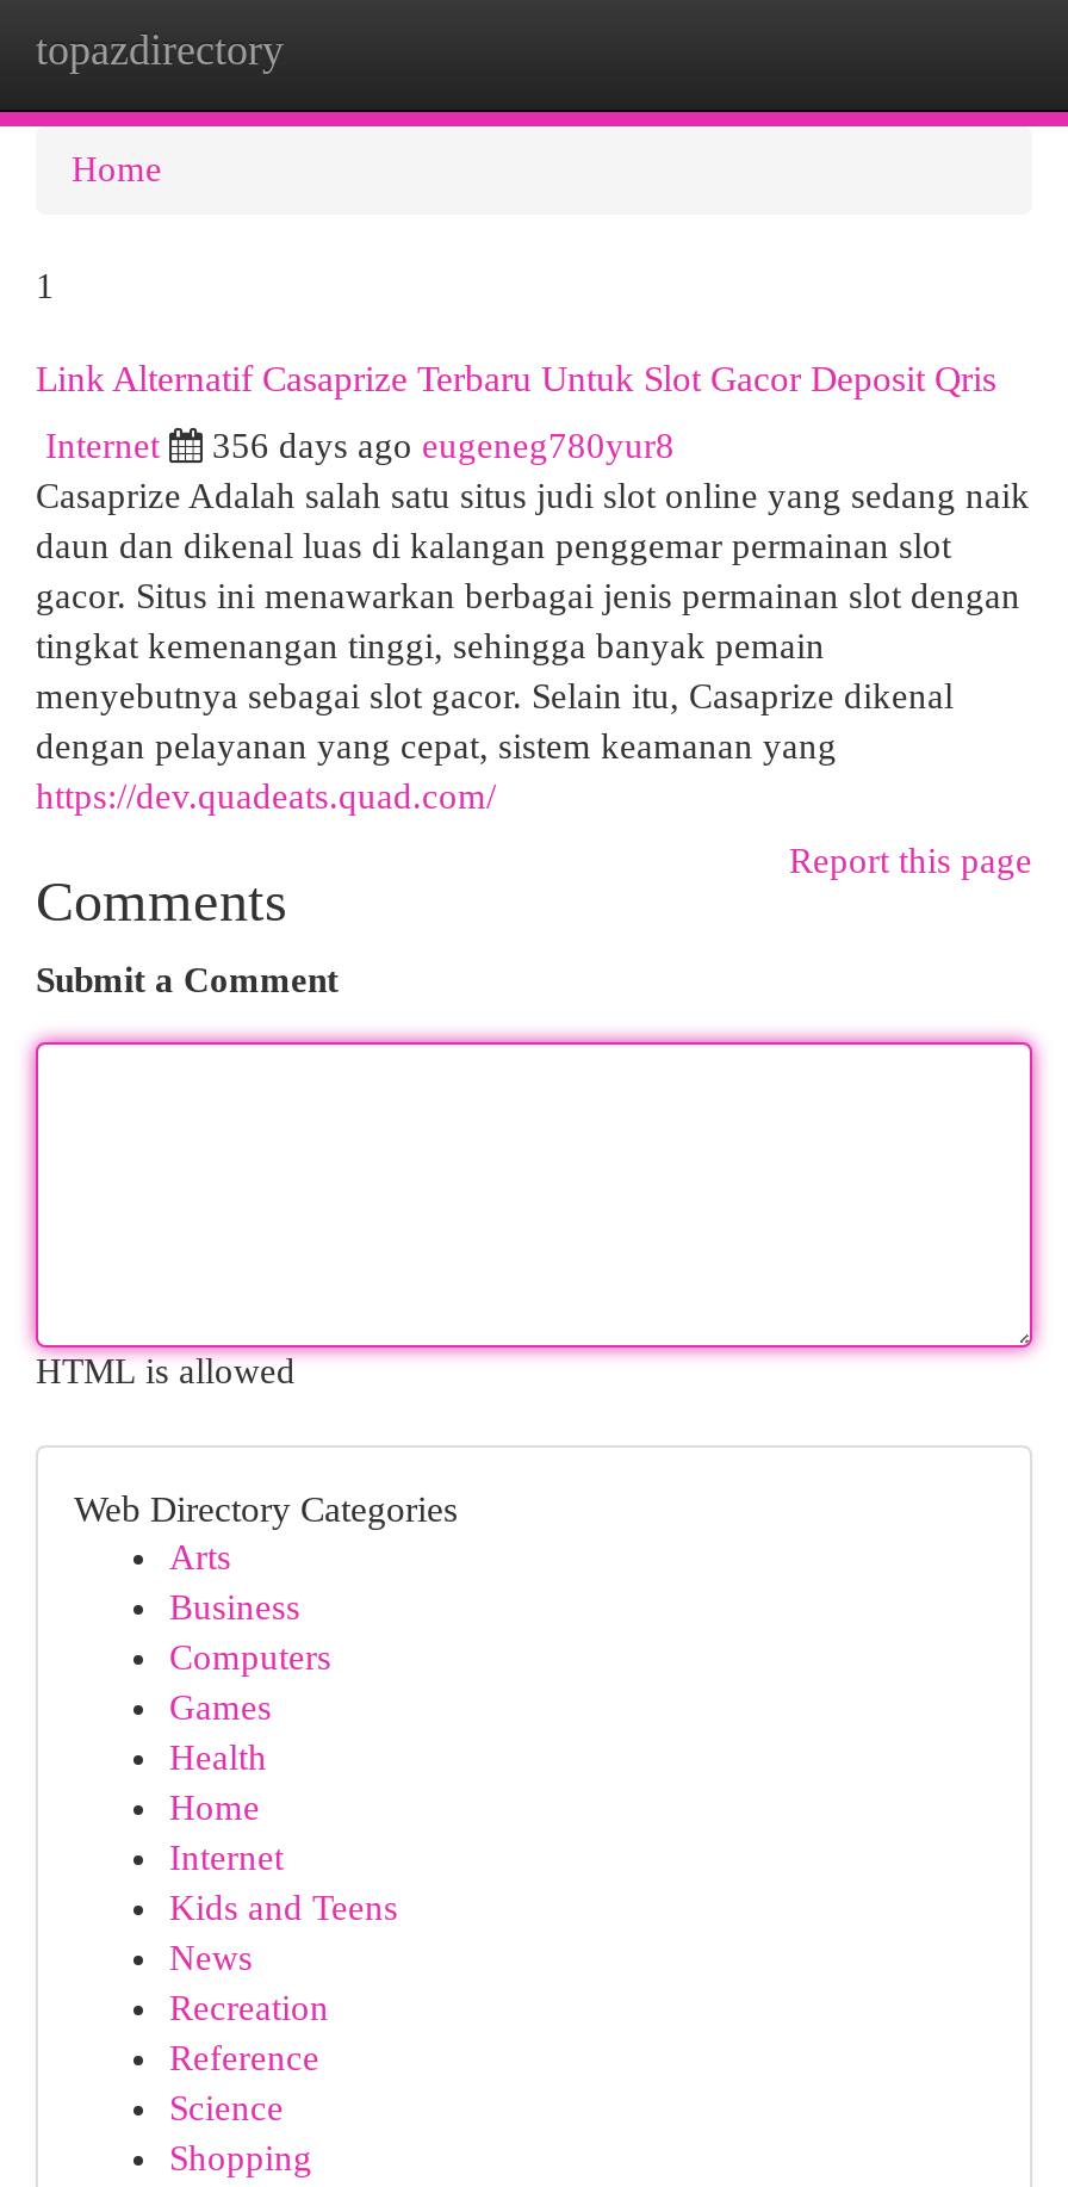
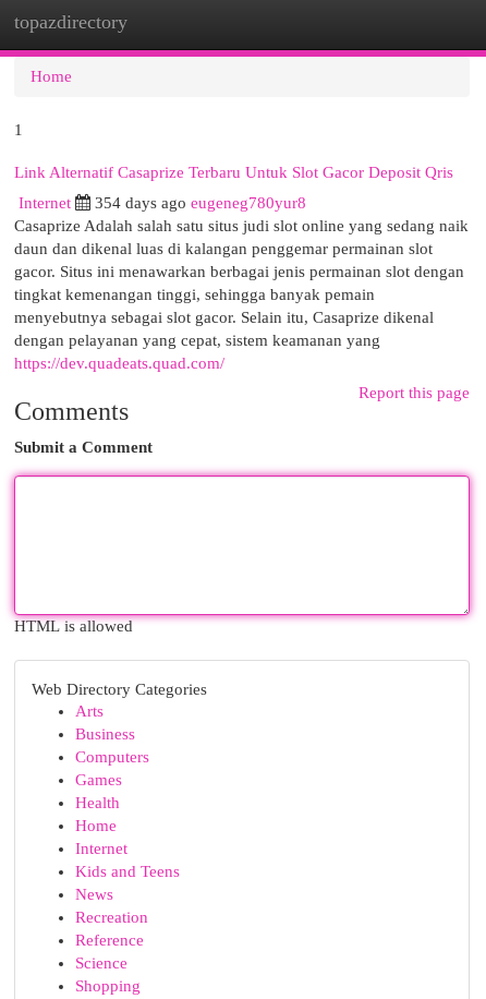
[212,427,675,465] 356 days ago eugeneg780yur8 -> [95,194,306,212] 354 days ago eugeneg780yur8

